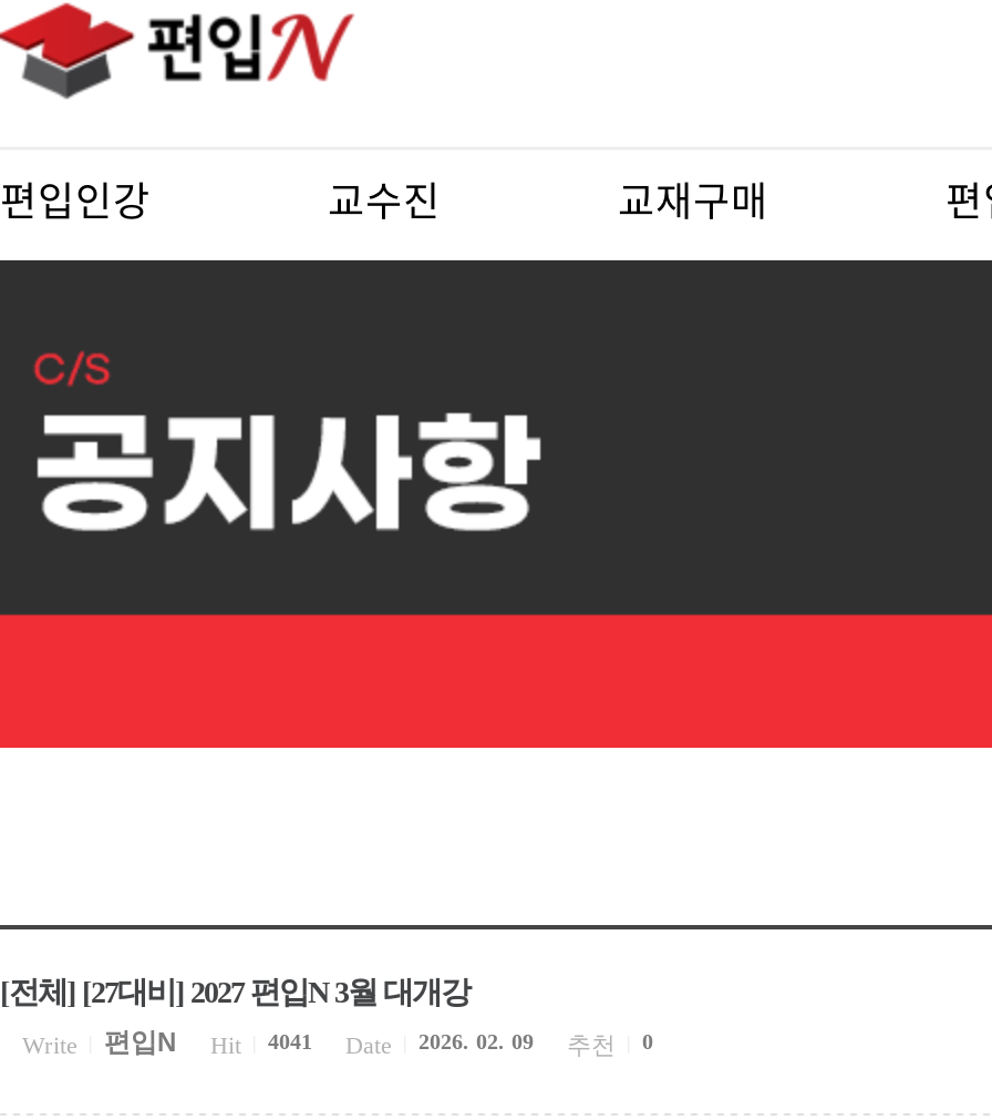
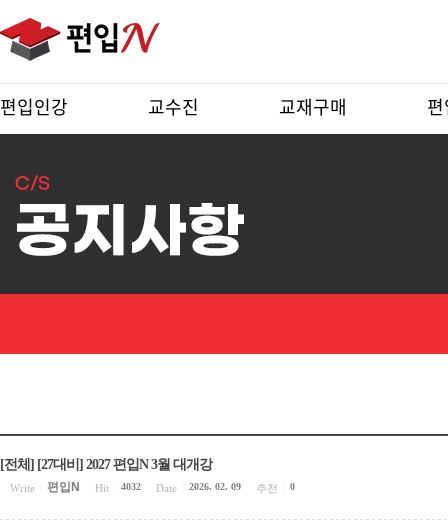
[22,1027,653,1058] Write 편입N Hit 4041 Date 2026. 02. 09 추천 0 -> [10,480,295,494] Write 편입N Hit 4032 Date 2026. 02. 09 추천 0

